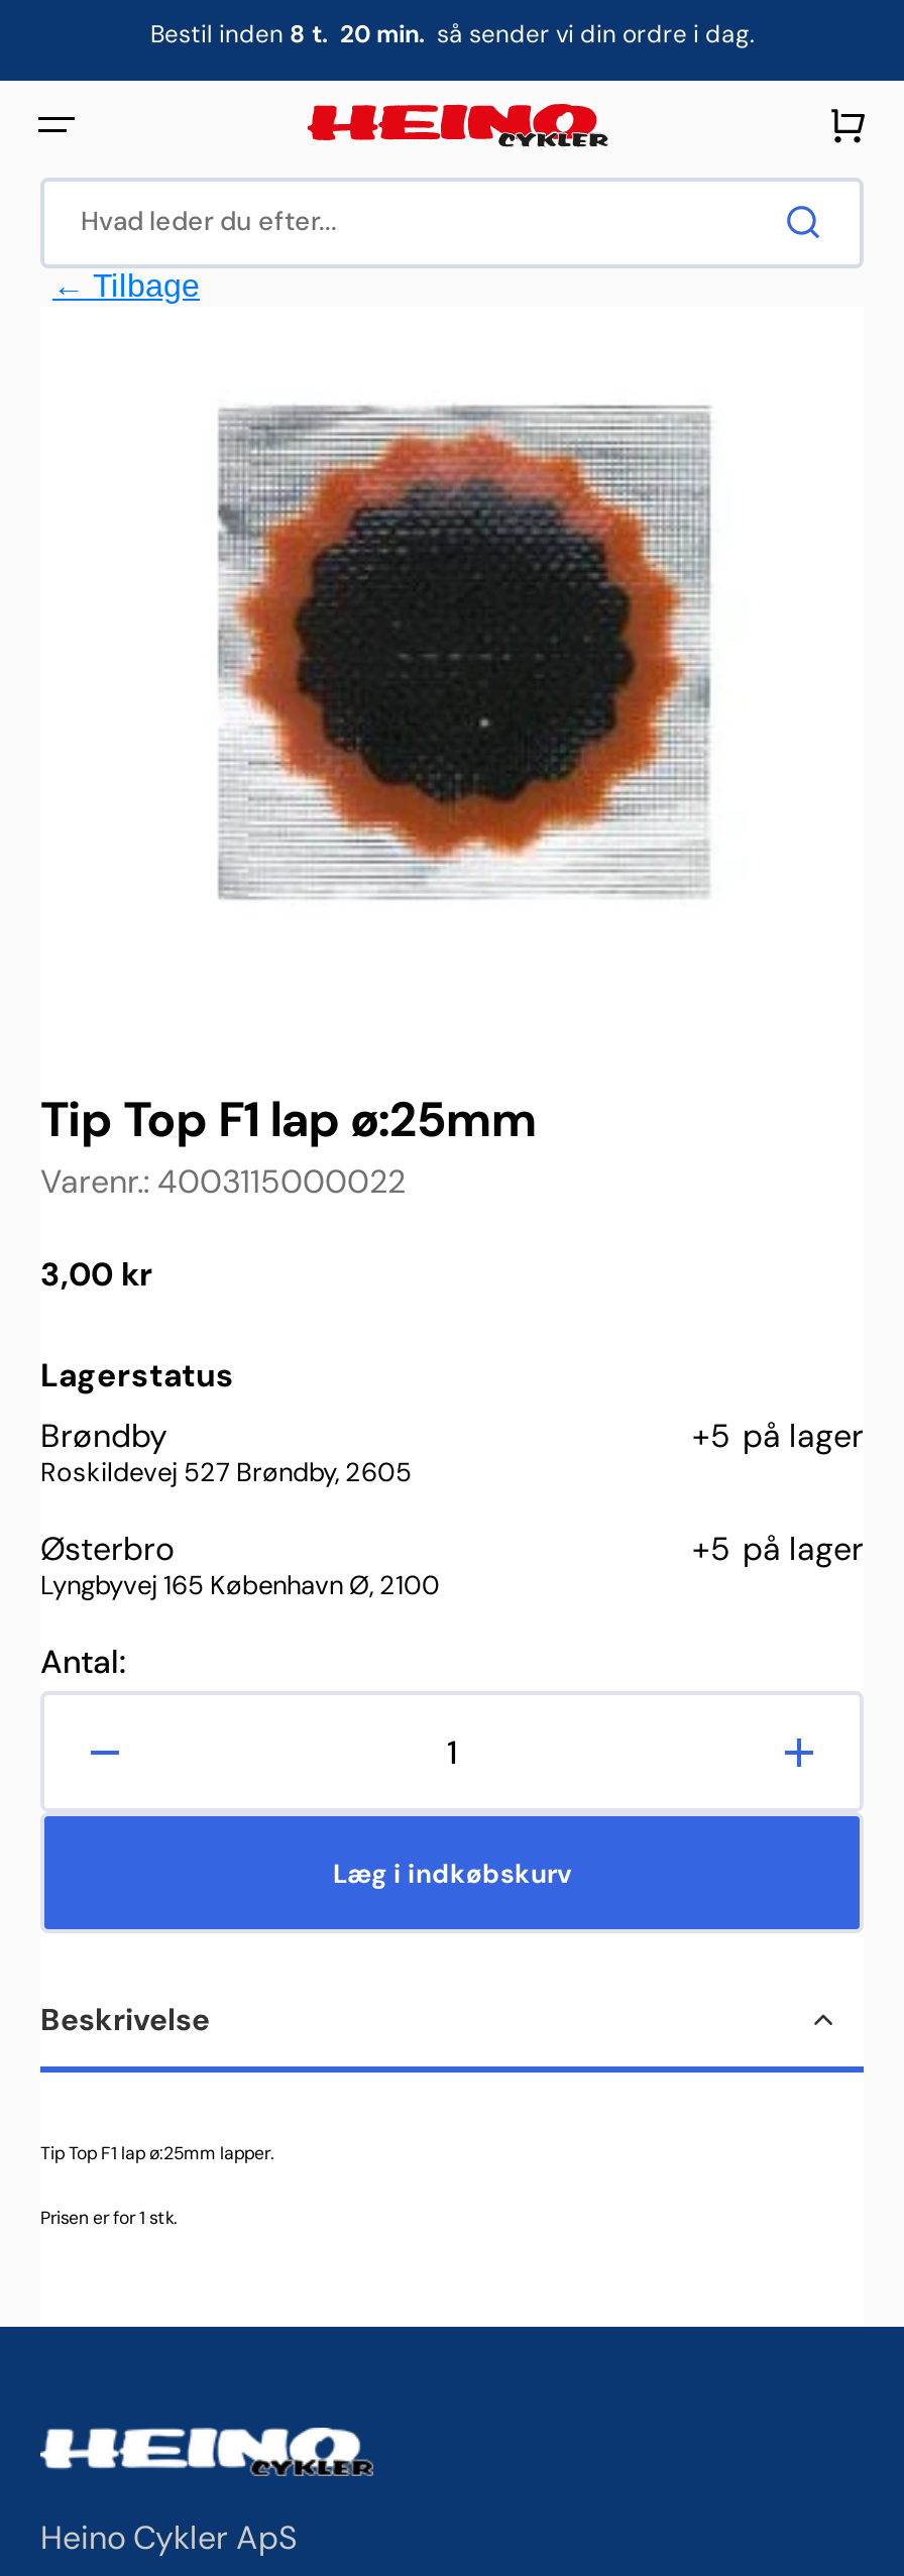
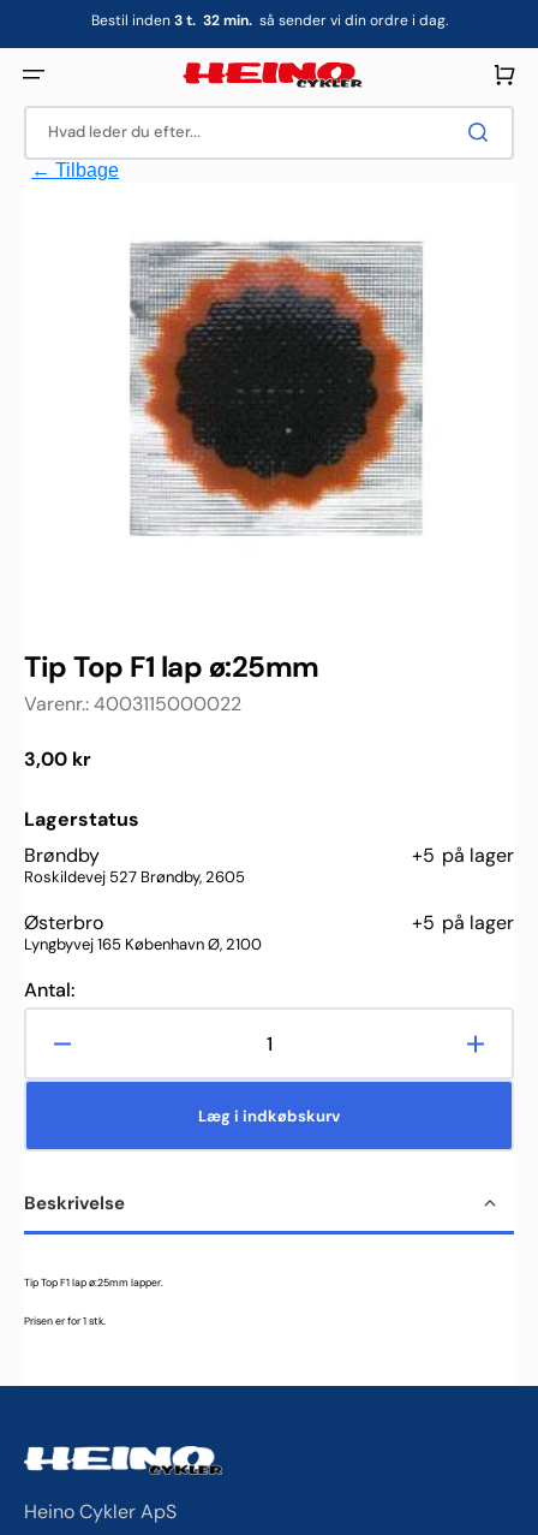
[150,18,754,50] Bestil inden 8 t. 20 min. så sender vi din ordre i dag. -> [91,11,447,30] Bestil inden 3 t. 32 min. så sender vi din ordre i dag.

